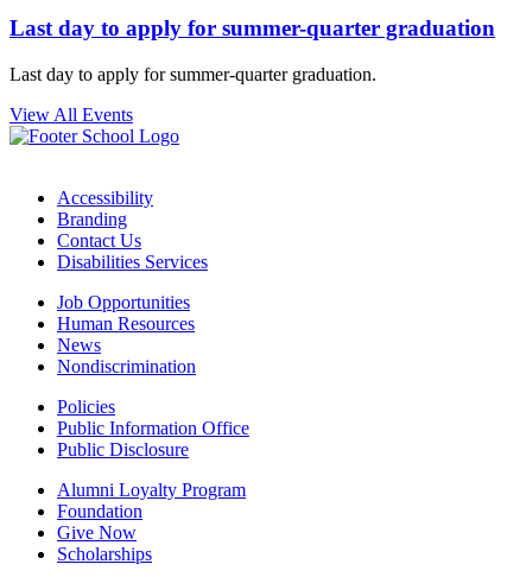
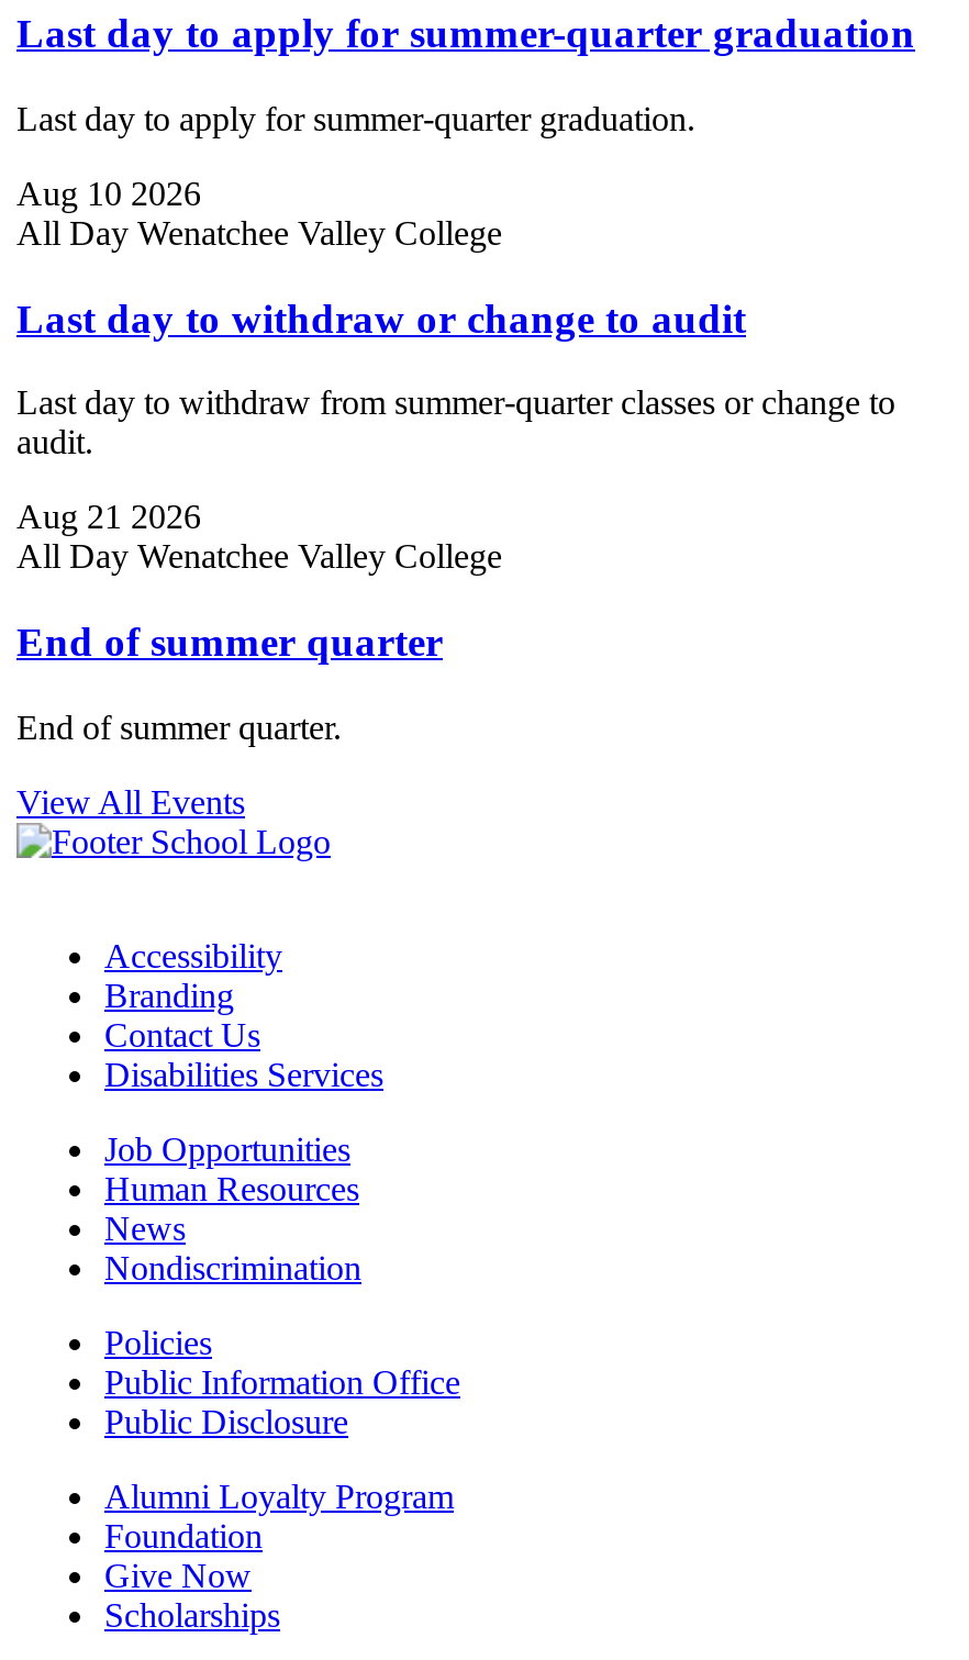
none -> [16,174,895,745] Aug 10 2026 | All Day Wenatchee Valley College | Last day to withdraw or change to audit | Last day to withdraw from summer-quarter classes or change to | audit. | Aug 21 2026 | All Day Wenatchee Valley College | End of summer quarter | End of summer quarter.

